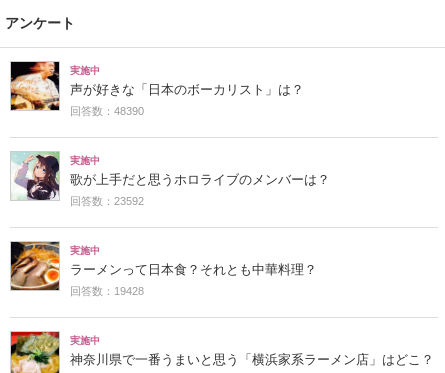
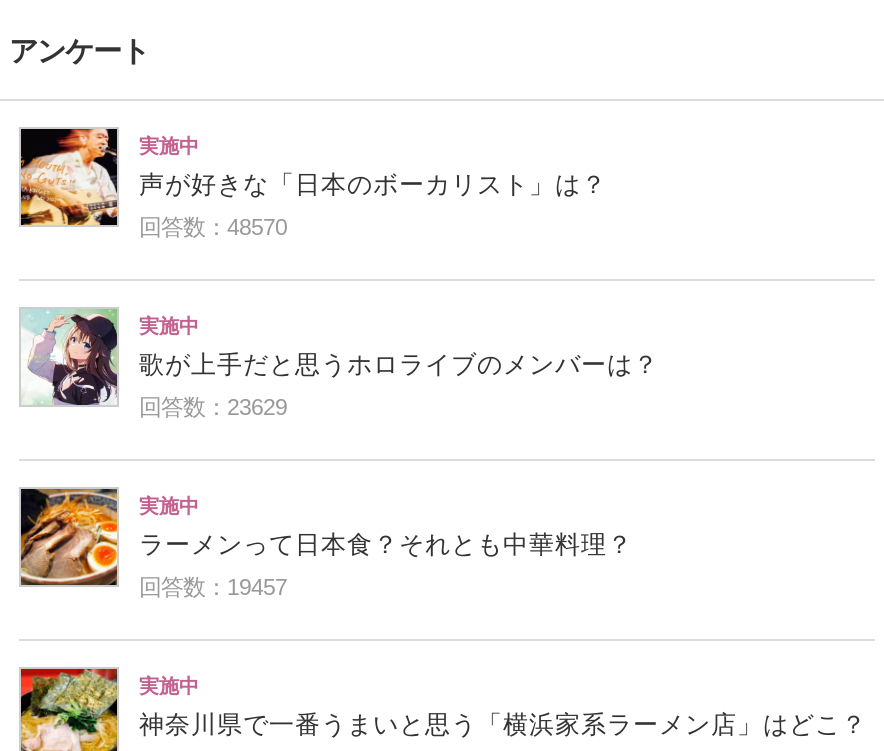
[70,105,144,117] 回答数：48390 -> [139,215,287,239] 回答数：48570
[70,195,144,207] 回答数：23592 -> [139,395,287,419] 回答数：23629
[70,285,144,297] 回答数：19428 -> [139,575,287,599] 回答数：19457

